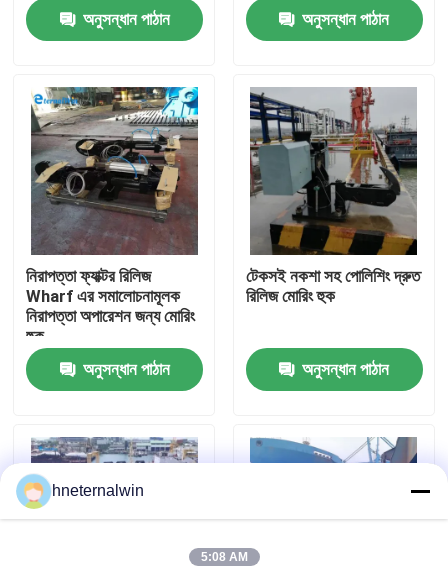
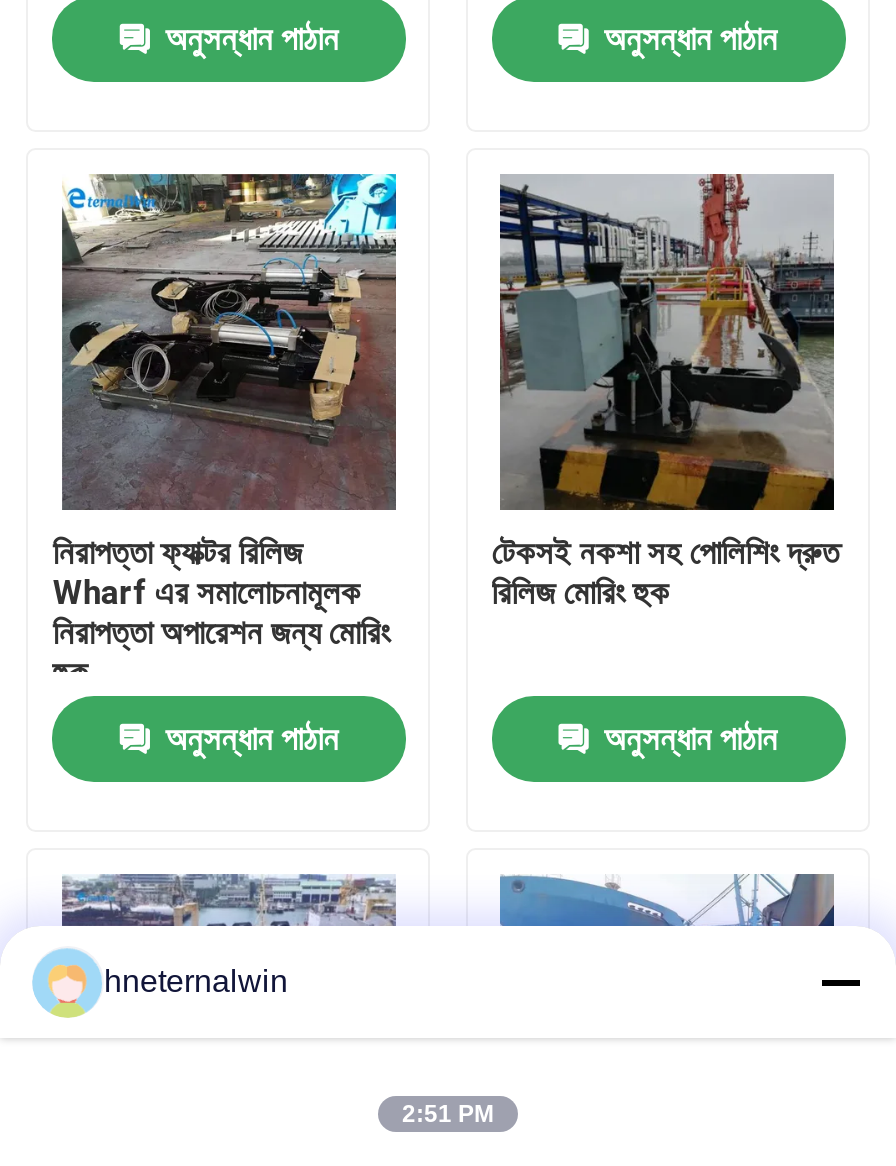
[200,550,247,564] 5:08 AM -> [402,1100,494,1128] 2:51 PM

